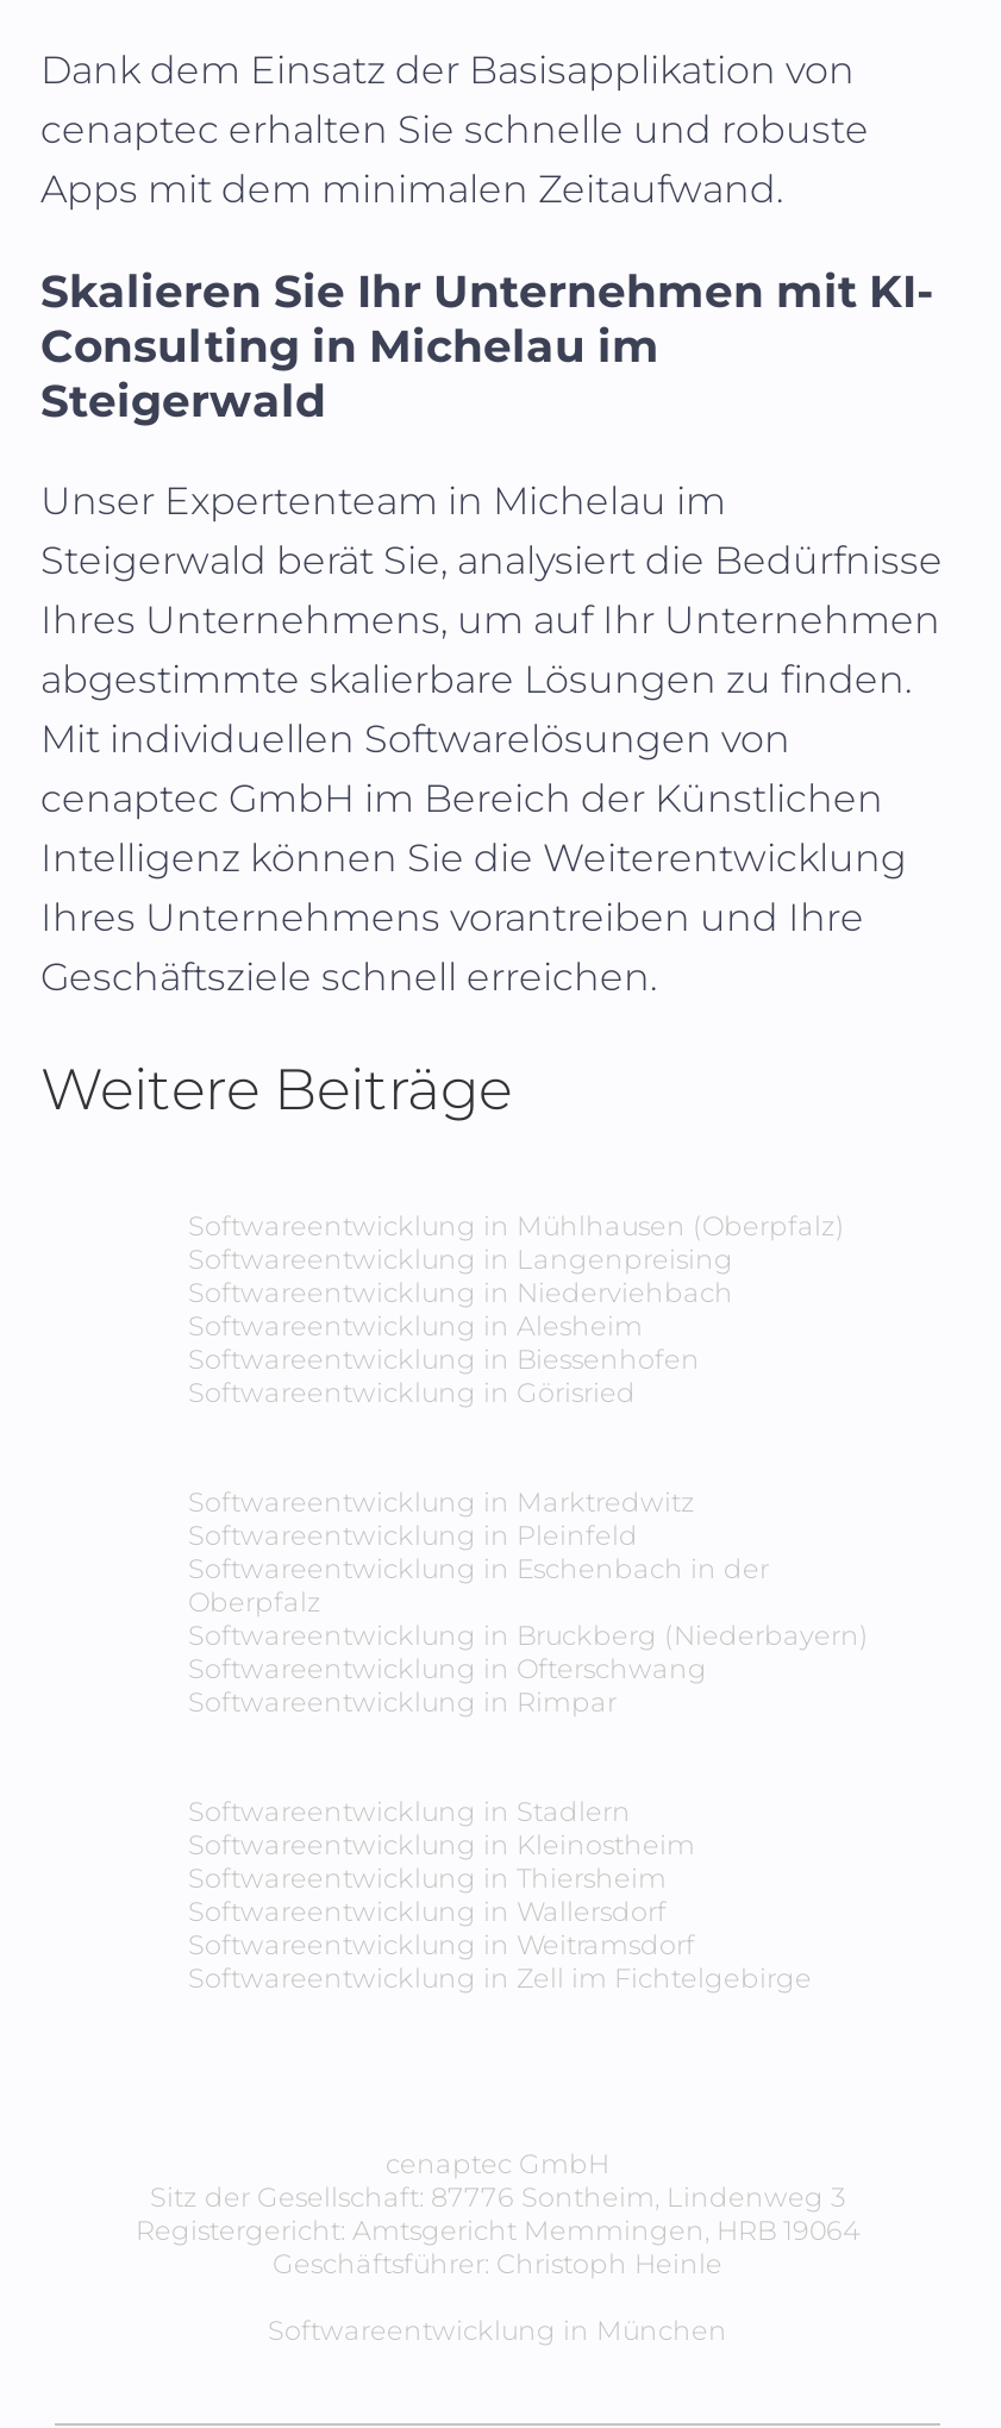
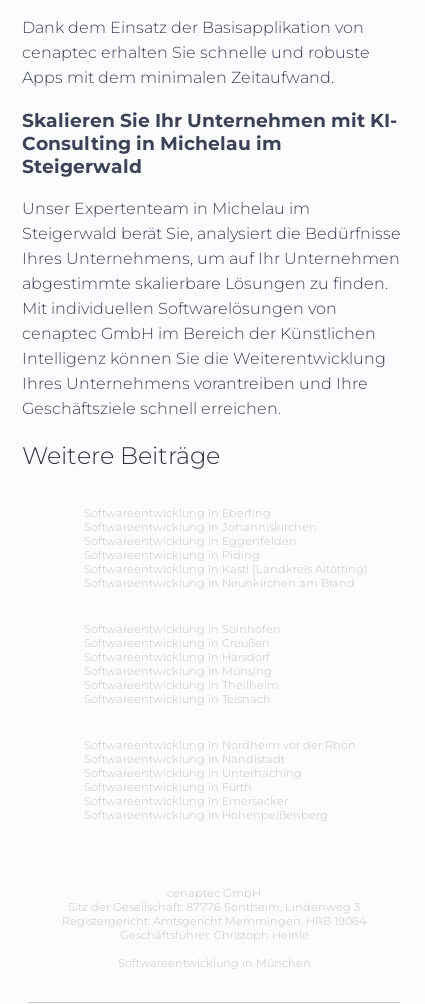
[188,1209,845,1409] Softwareentwicklung in Mühlhausen (Oberpfalz) | Softwareentwicklung in Langenpreising | Softwareentwicklung in Niederviehbach | Softwareentwicklung in Alesheim | Softwareentwicklung in Biessenhofen | Softwareentwicklung in Görisried -> [84,506,368,590] Softwareentwicklung in Eberfing | Softwareentwicklung in Johanniskirchen | Softwareentwicklung in Eggenfelden | Softwareentwicklung in Piding | Softwareentwicklung in Kastl (Landkreis Altötting) | Softwareentwicklung in Neunkirchen am Brand
[188,1486,869,1719] Softwareentwicklung in Marktredwitz | Softwareentwicklung in Pleinfeld | Softwareentwicklung in Eschenbach in der | Oberpfalz | Softwareentwicklung in Bruckberg (Niederbayern) | Softwareentwicklung in Ofterschwang | Softwareentwicklung in Rimpar -> [84,622,281,706] Softwareentwicklung in Solnhofen | Softwareentwicklung in Creußen | Softwareentwicklung in Harsdorf | Softwareentwicklung in Münsing | Softwareentwicklung in Theilheim | Softwareentwicklung in Teisnach
[188,1795,812,1995] Softwareentwicklung in Stadlern | Softwareentwicklung in Kleinostheim | Softwareentwicklung in Thiersheim | Softwareentwicklung in Wallersdorf | Softwareentwicklung in Weitramsdorf | Softwareentwicklung in Zell im Fichtelgebirge -> [84,738,356,822] Softwareentwicklung in Nordheim vor der Rhön | Softwareentwicklung in Nandlstadt | Softwareentwicklung in Unterhaching | Softwareentwicklung in Fürth | Softwareentwicklung in Emersacker | Softwareentwicklung in Hohenpeißenberg

